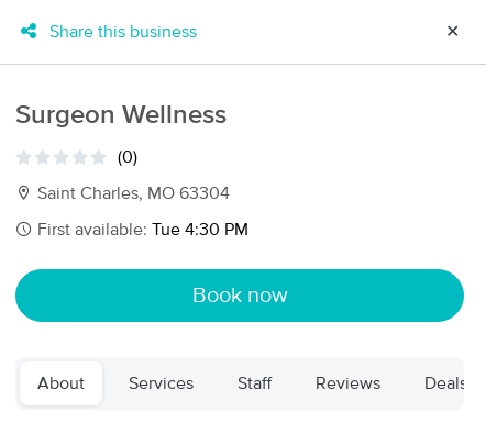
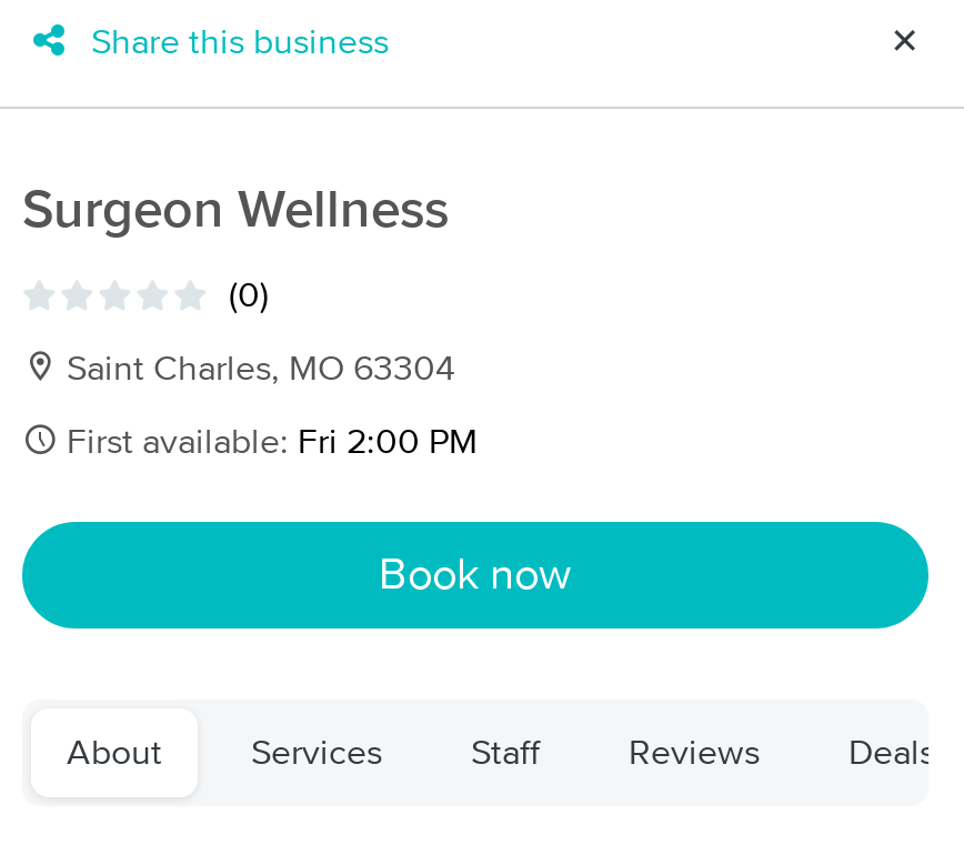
[33,221,248,238] First available: Tue 4:30 PM -> [58,424,478,460] First available: Fri 2:00 PM

